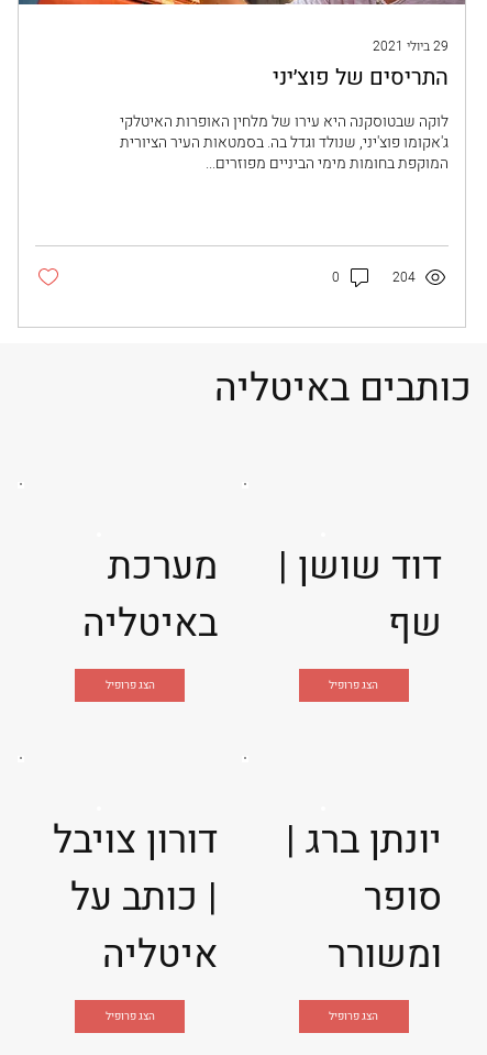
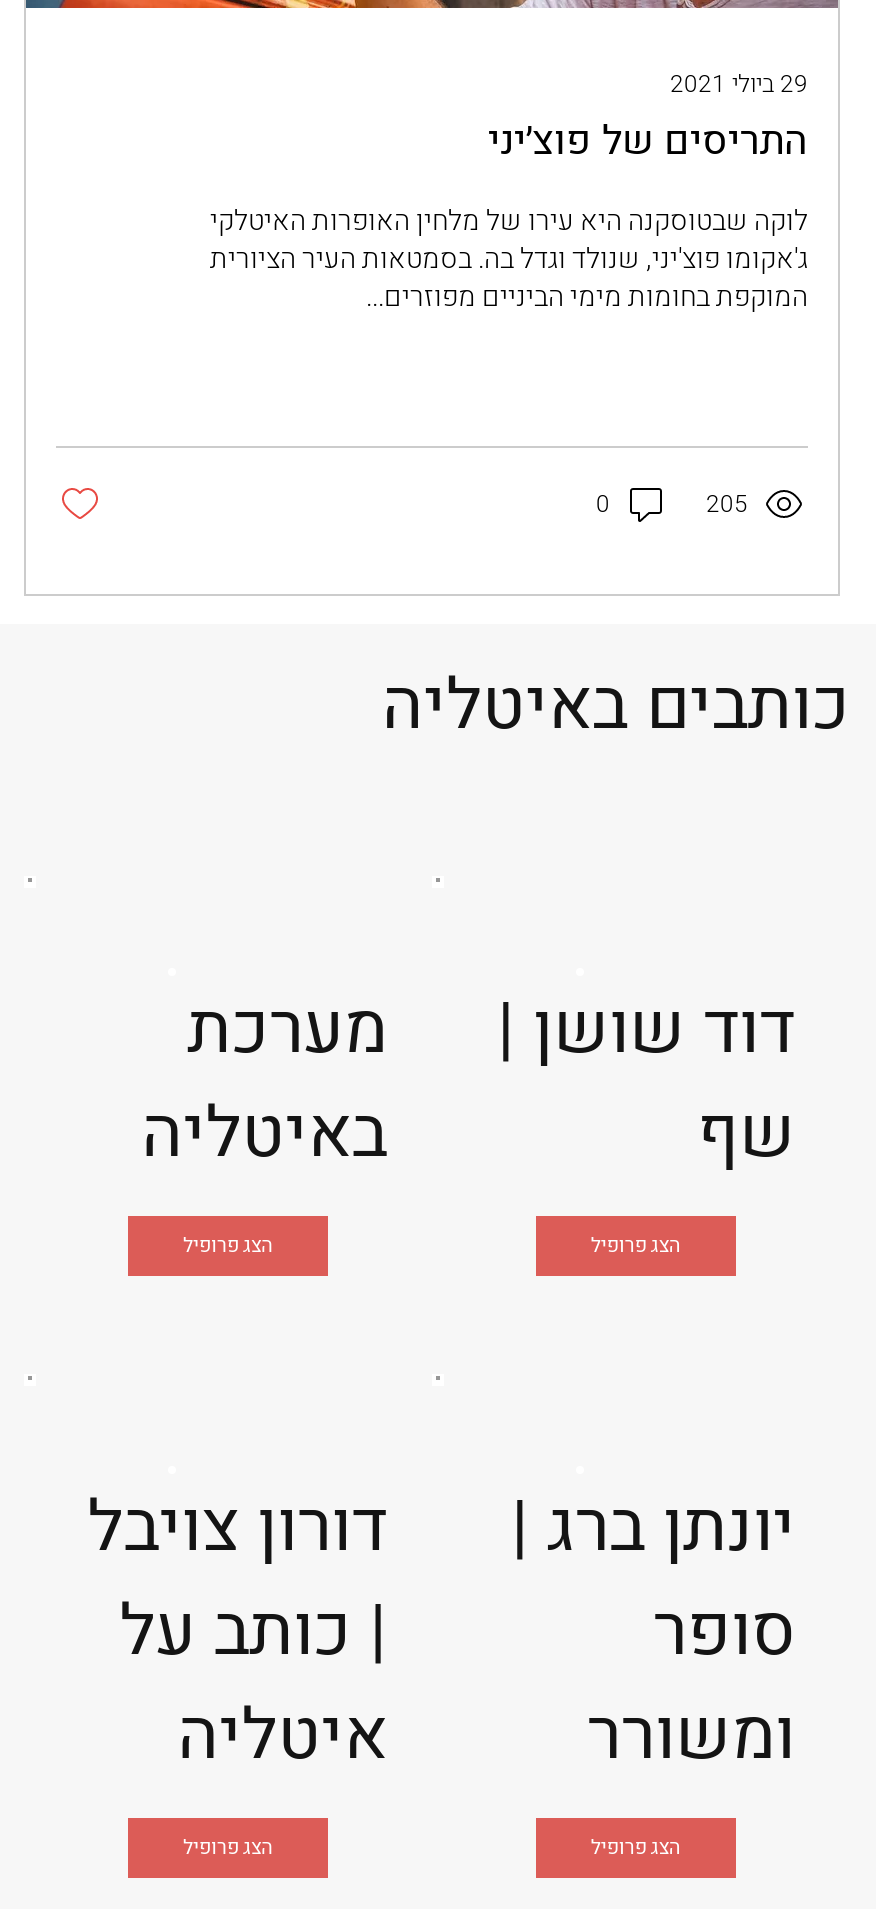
[392,267,416,287] 204 -> [706,485,748,521] 205

